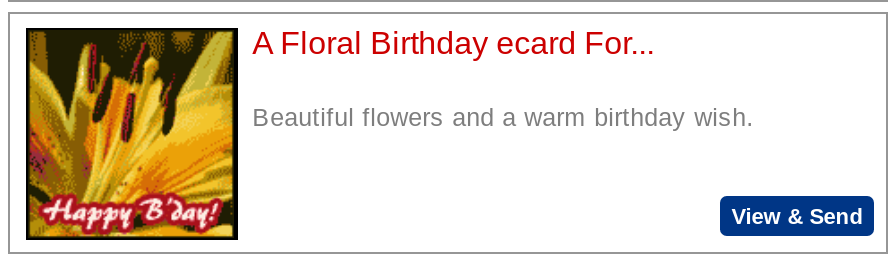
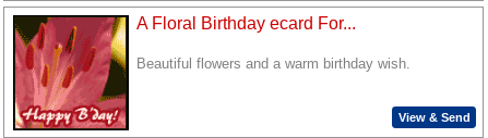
[28,30,234,238] [image] -> [14,16,127,129] [image]

